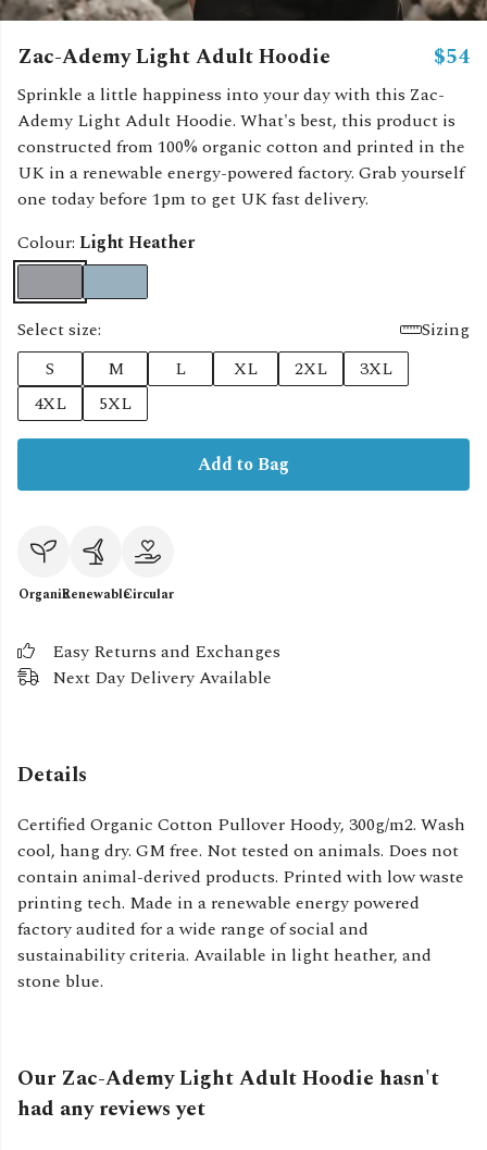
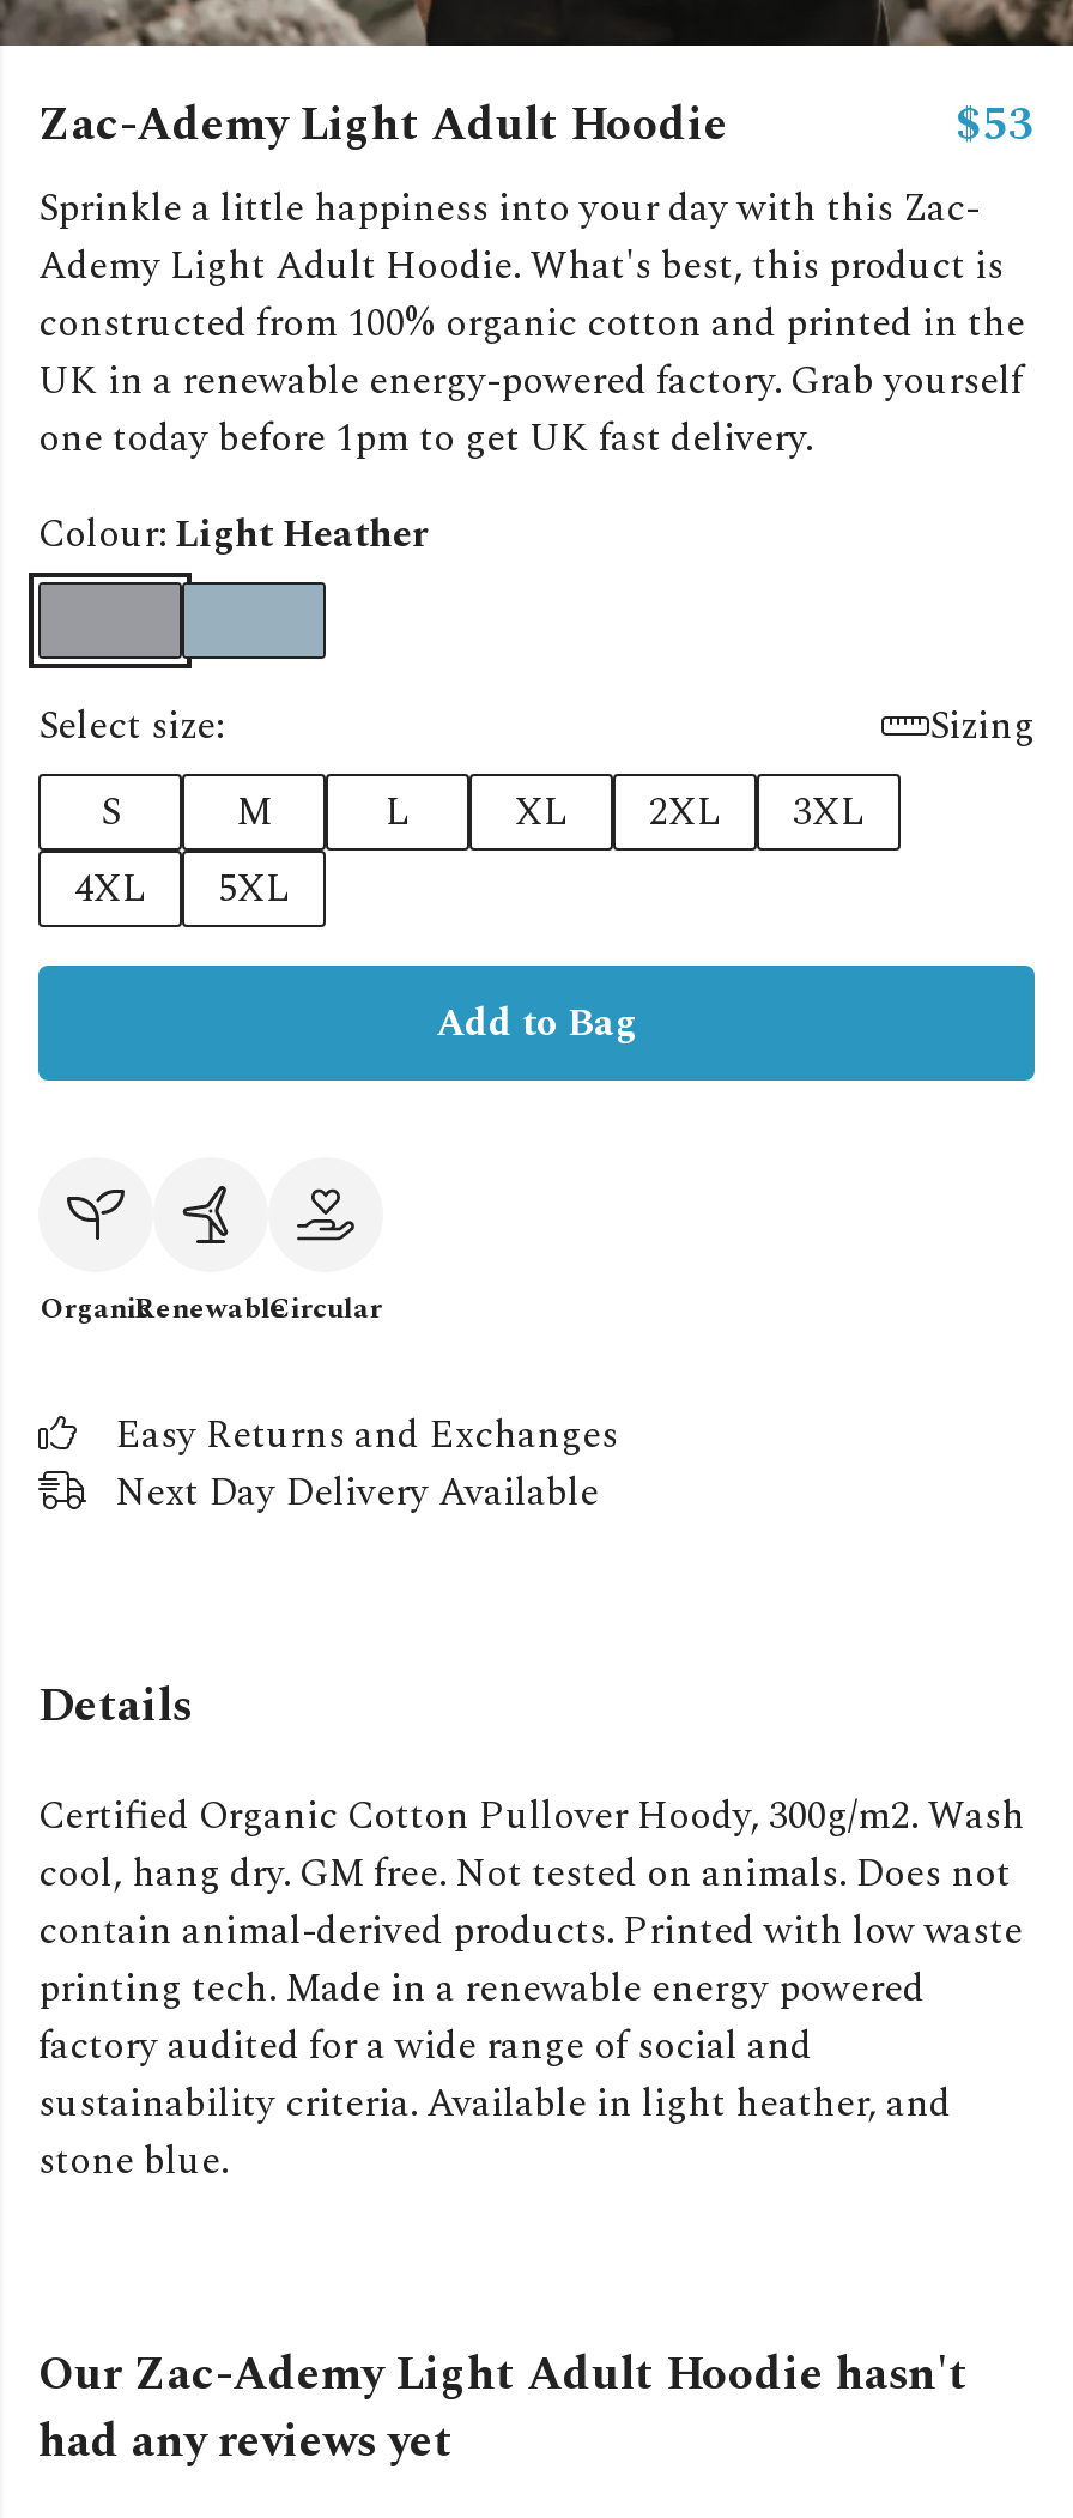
[434,41,470,73] $54 -> [956,91,1035,161] $53

